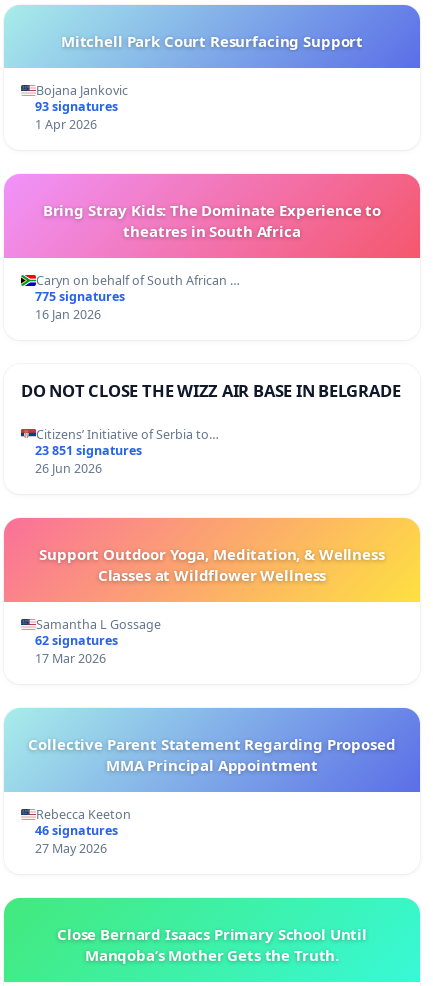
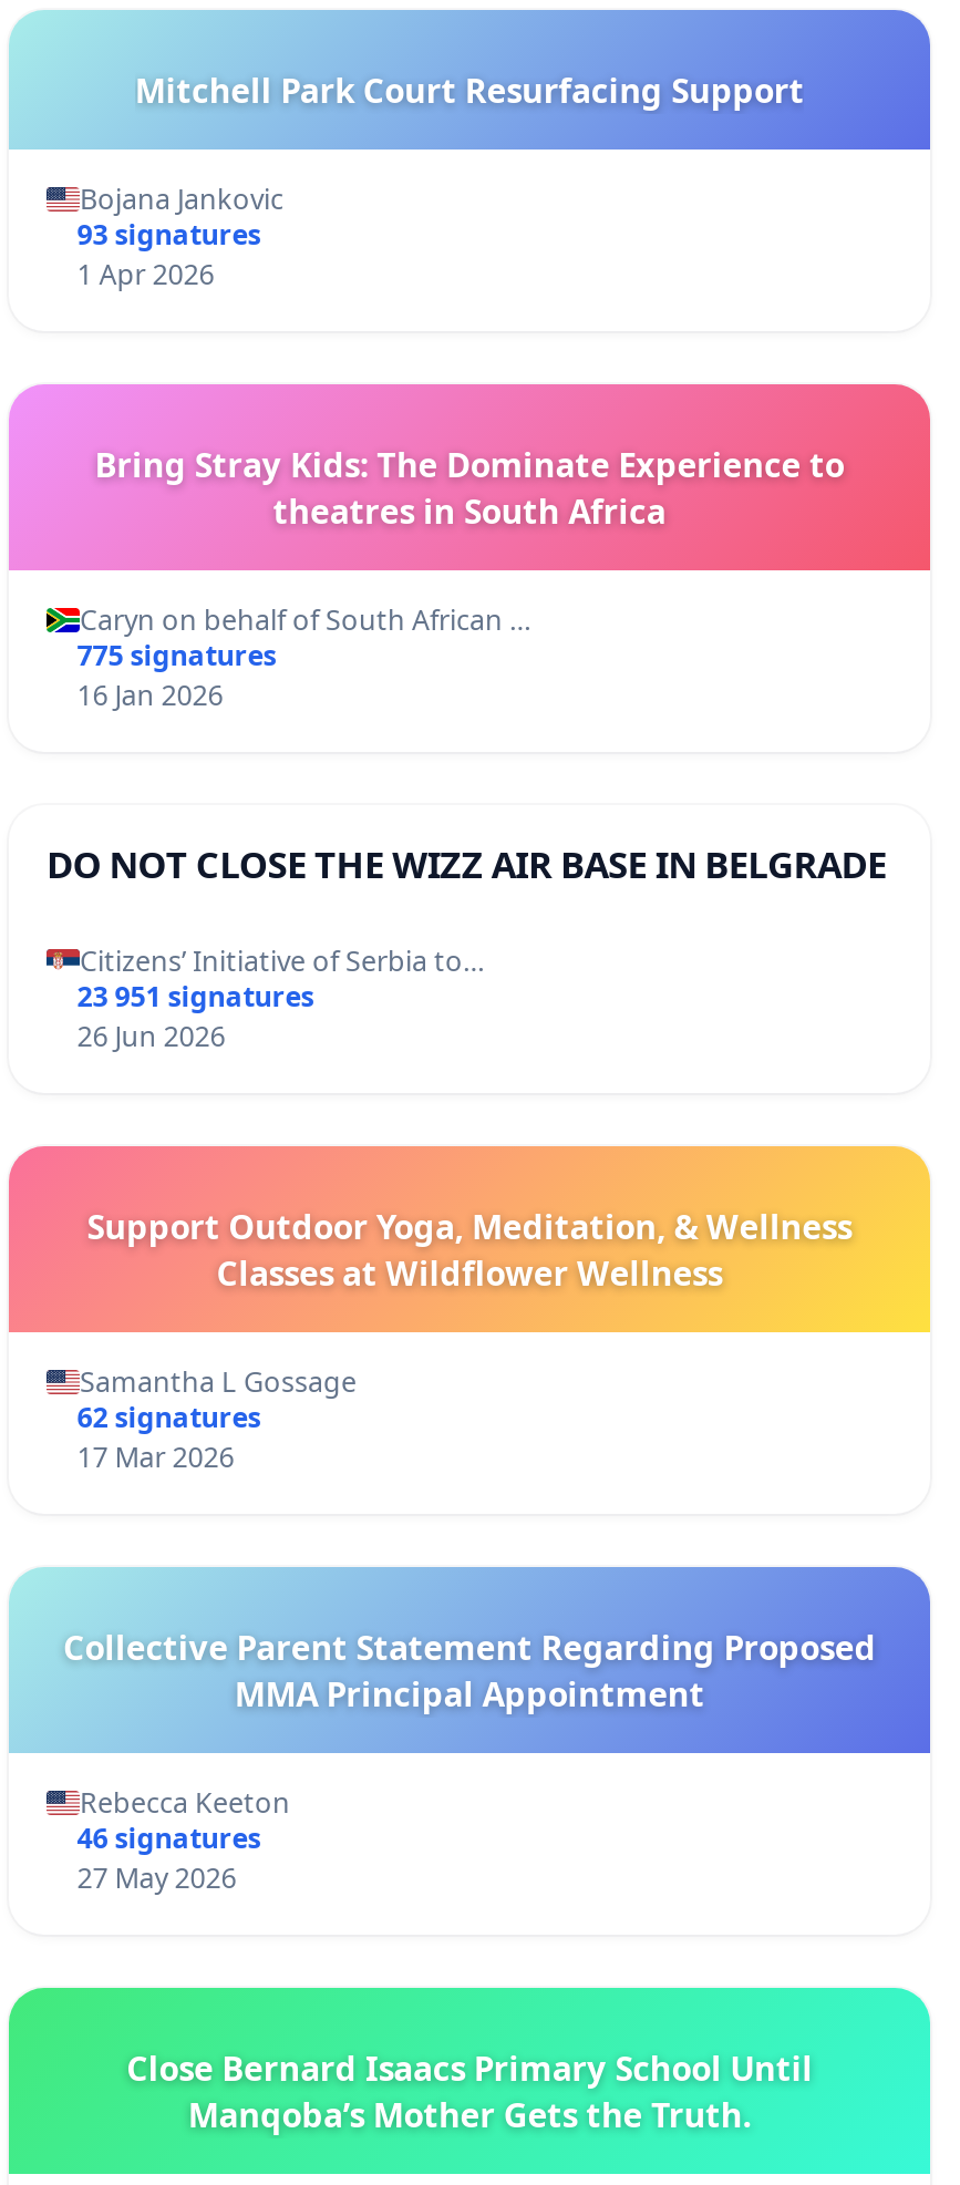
[35,441,142,458] 23 851 signatures -> [77,977,314,1014] 23 951 signatures

